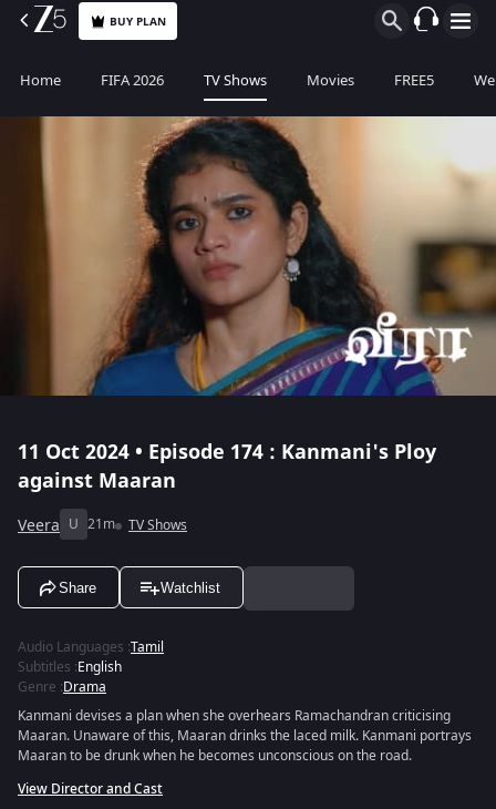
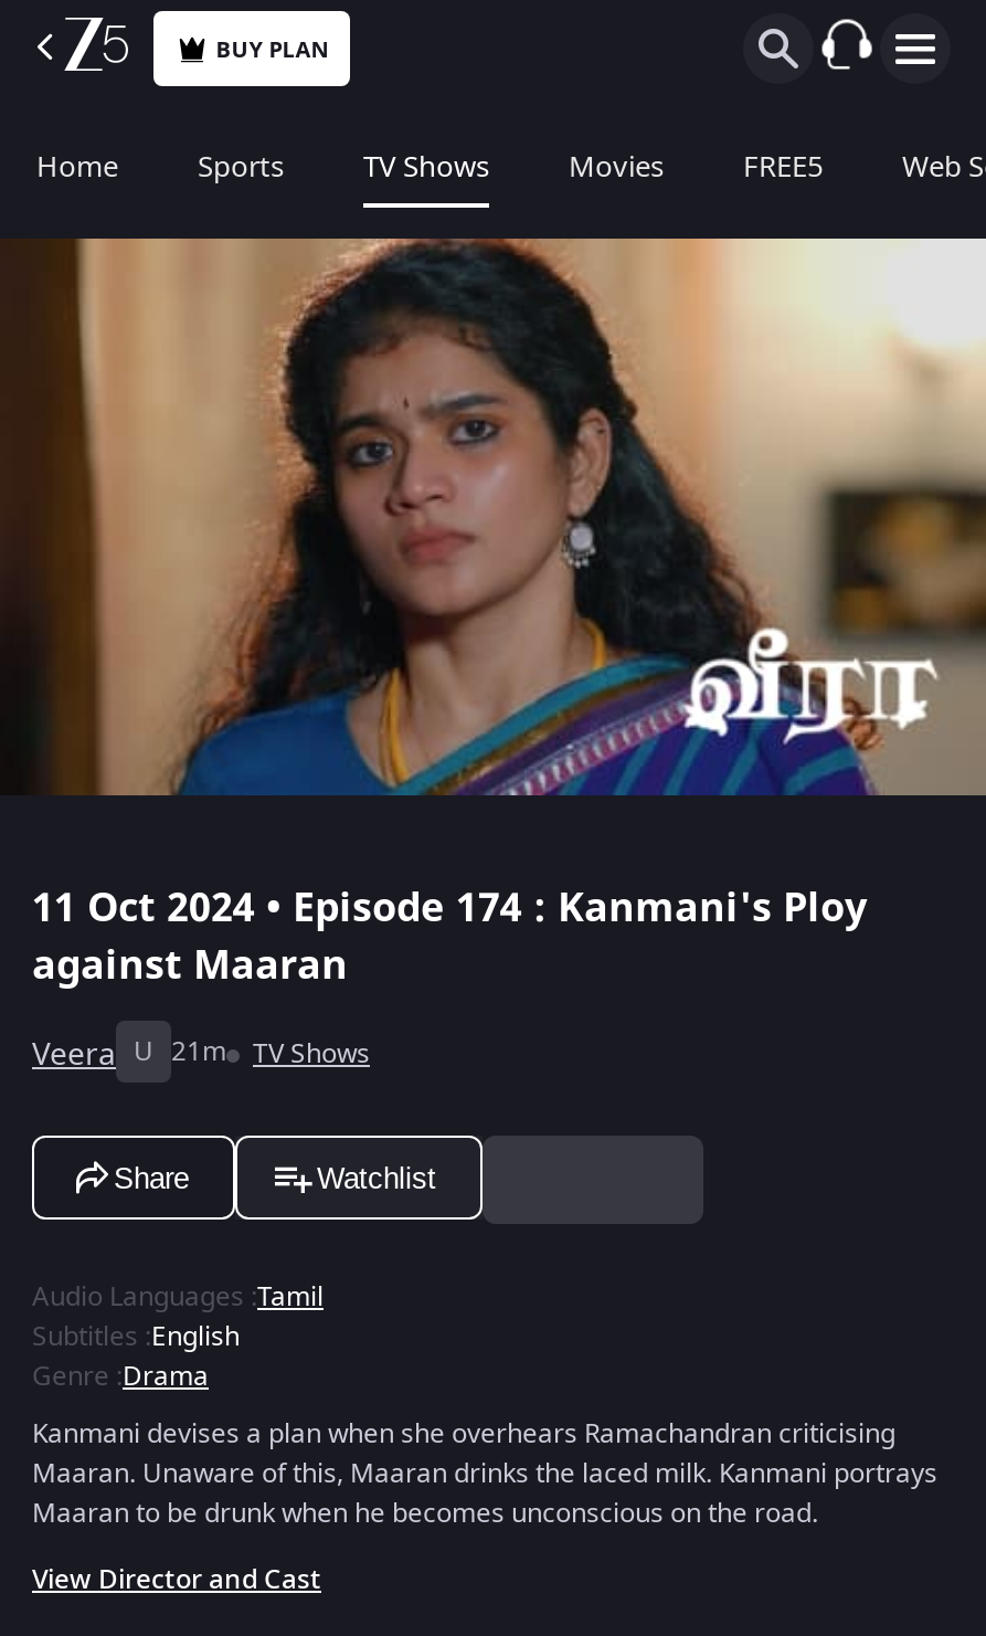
[101,70,164,91] FIFA 2026 -> [198,146,284,188] Sports

